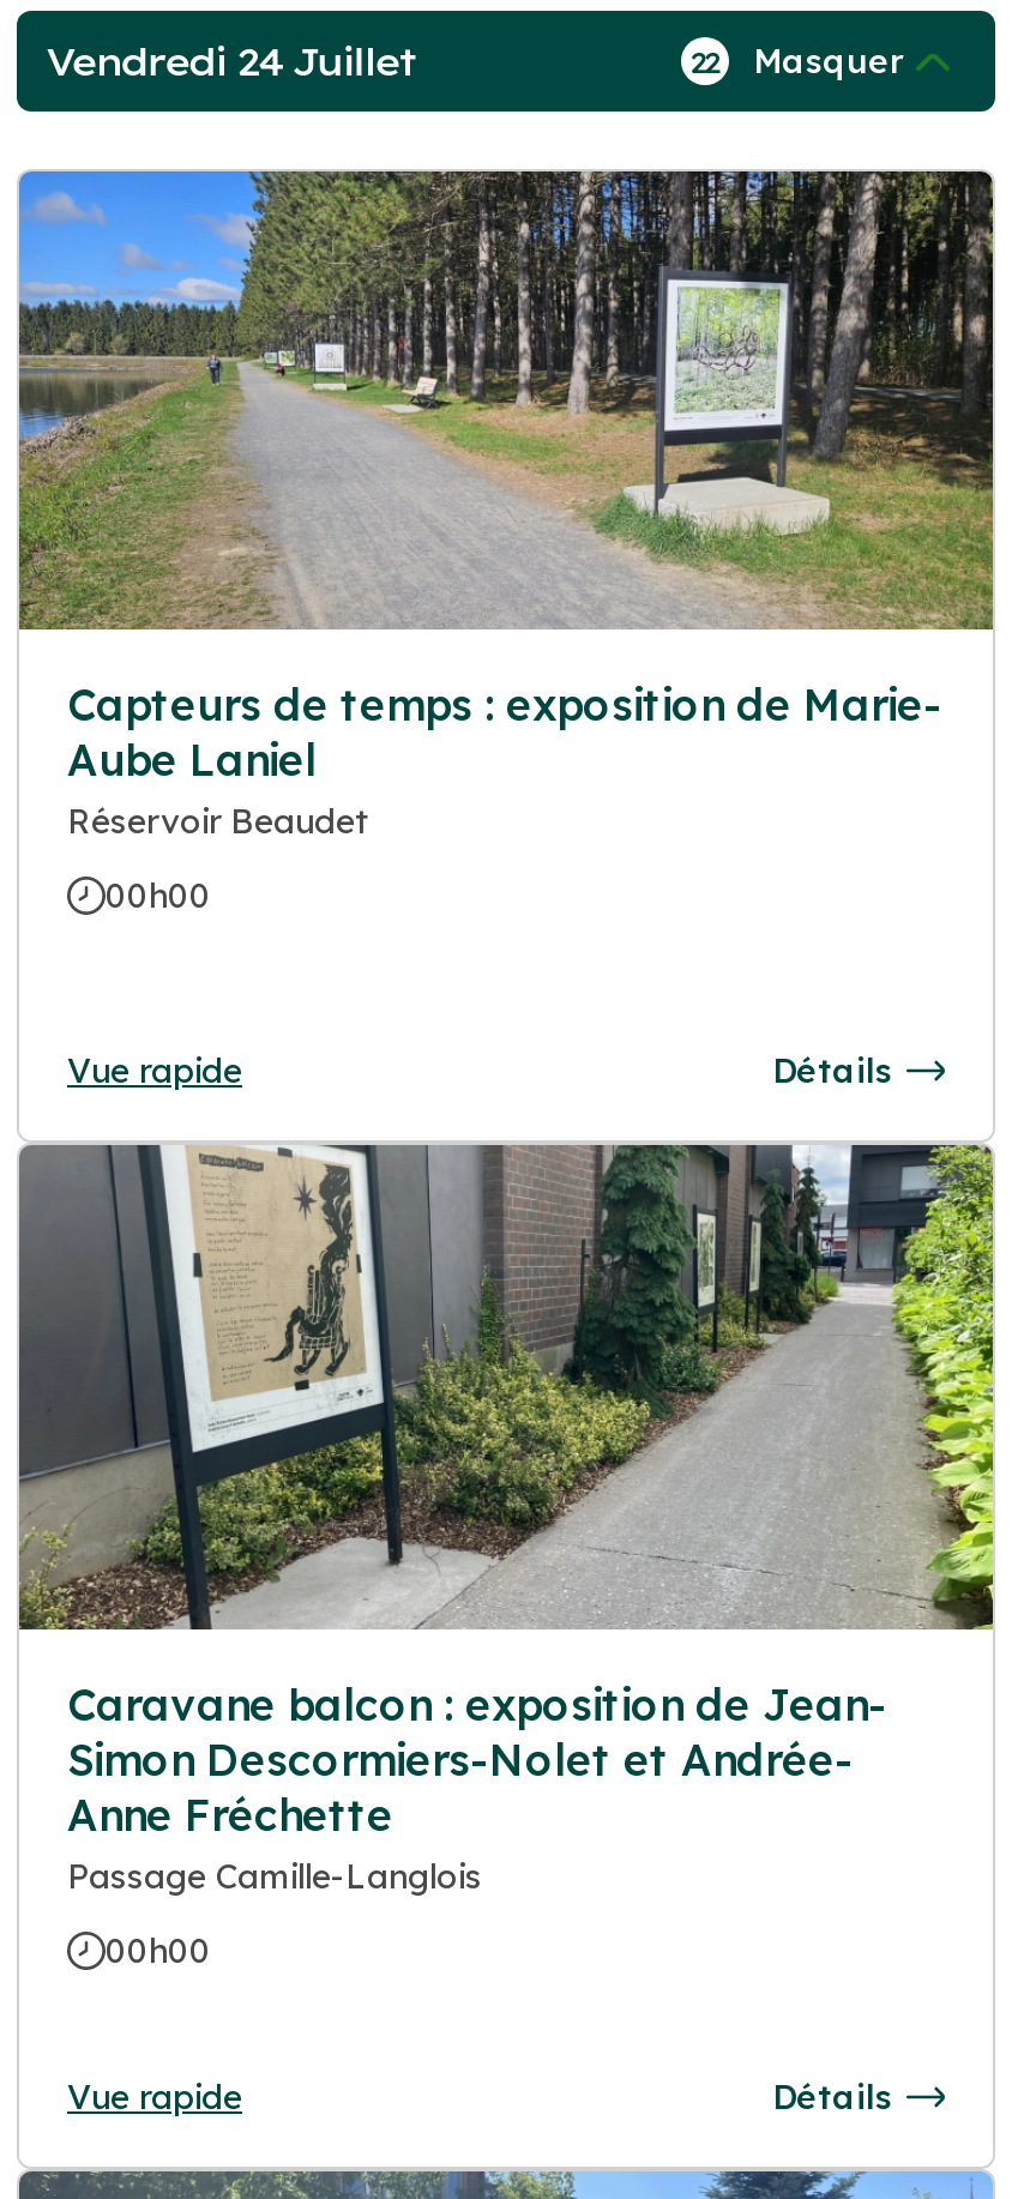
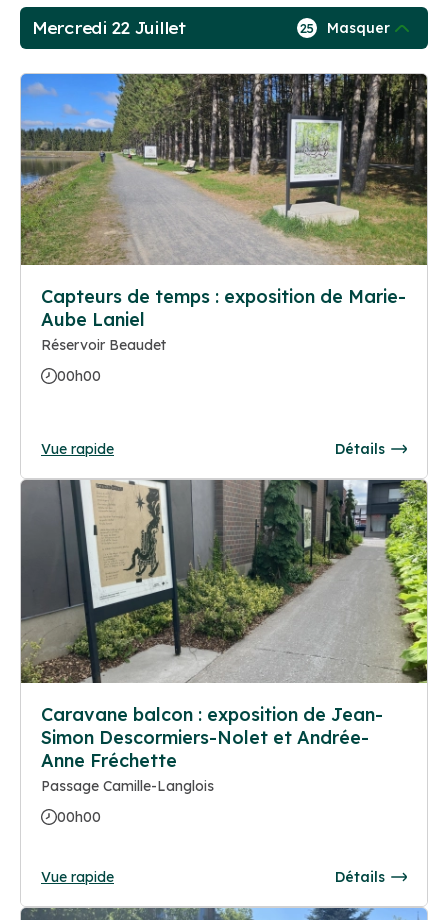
[46,38,417,86] Vendredi 24 Juillet -> [32,18,186,38] Mercredi 22 Juillet
[690,40,904,83] 22 Masquer -> [300,19,390,37] 25 Masquer

